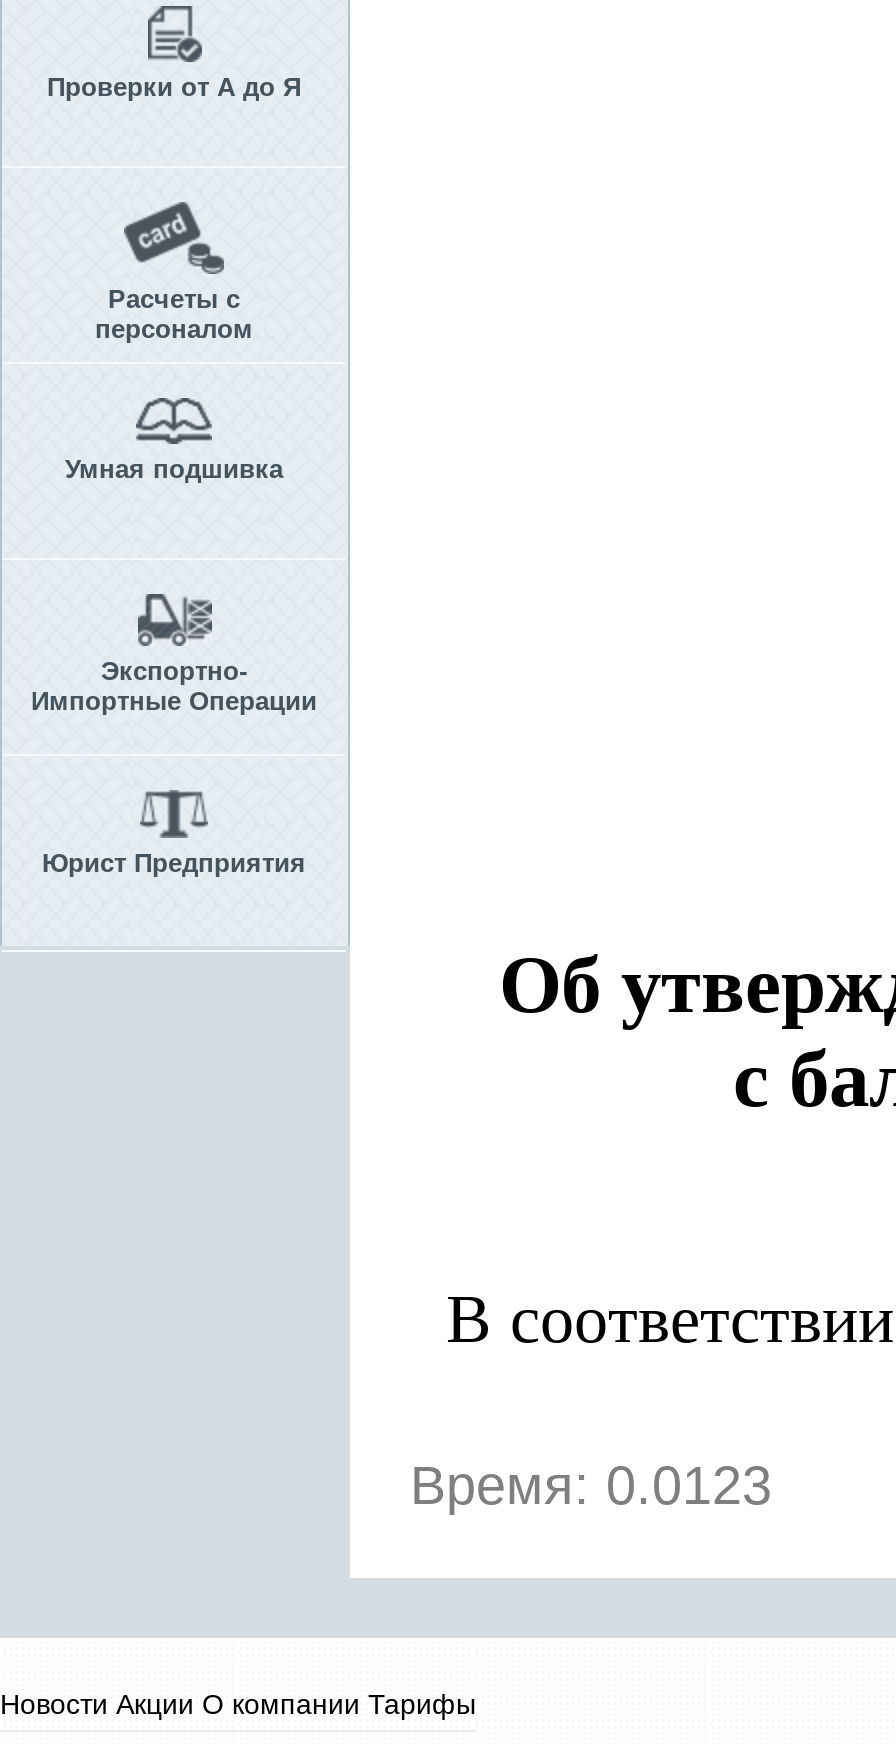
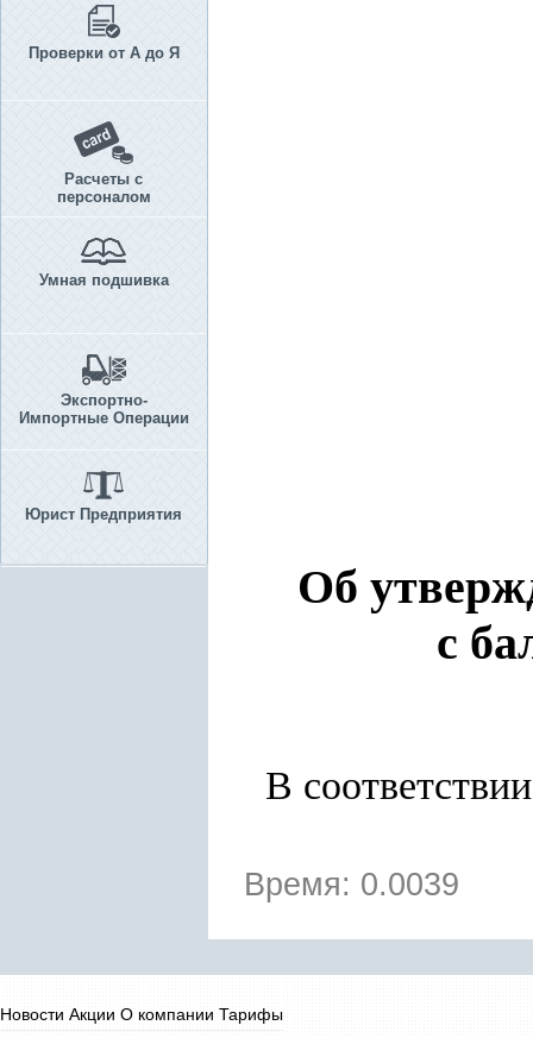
[410,1456,772,1516] Время: 0.0123 -> [244,867,459,902] Время: 0.0039

